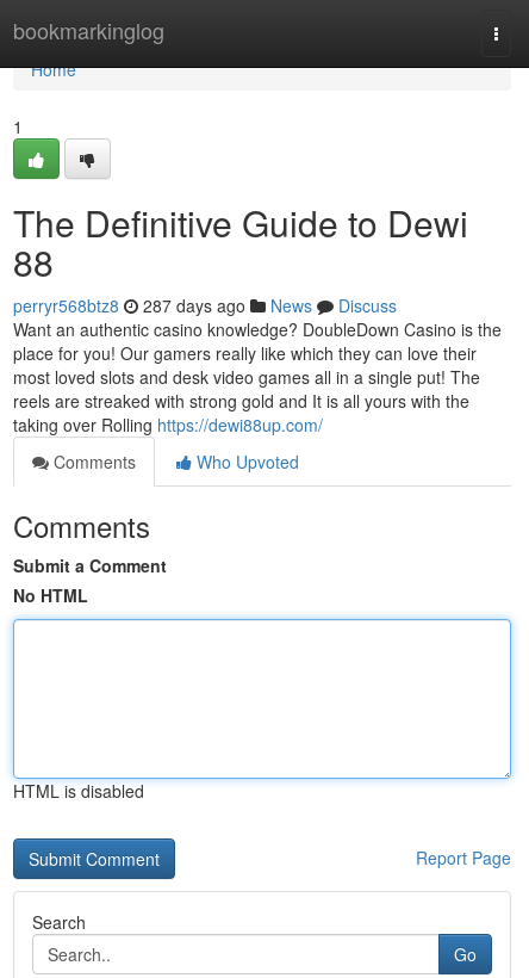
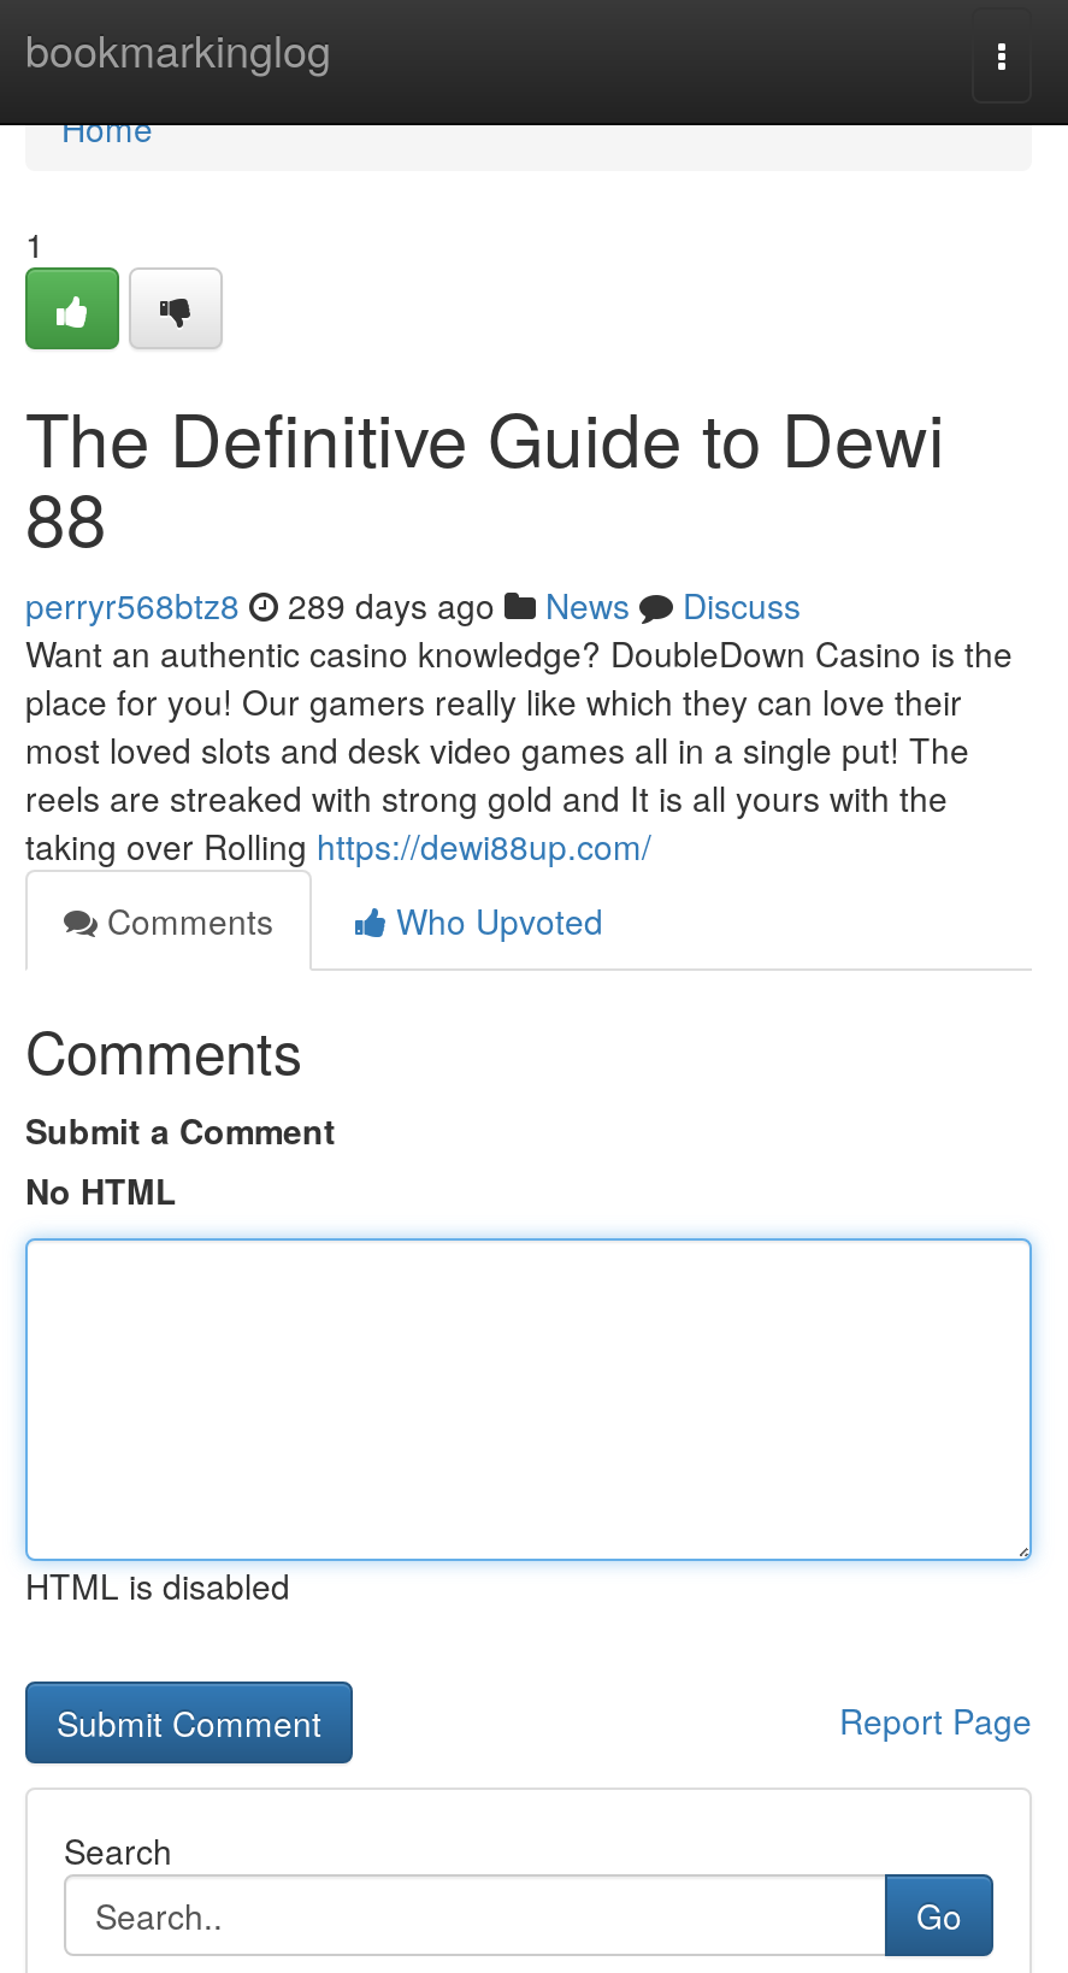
[13,293,397,317] perryr568btz8 287 days ago News Discuss -> [25,581,801,629] perryr568btz8 289 days ago News Discuss

